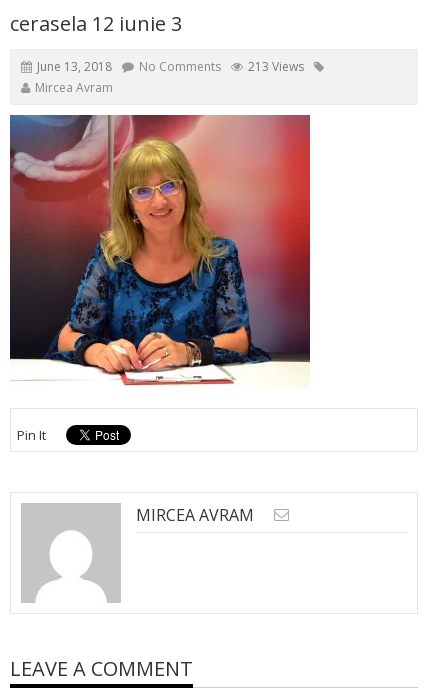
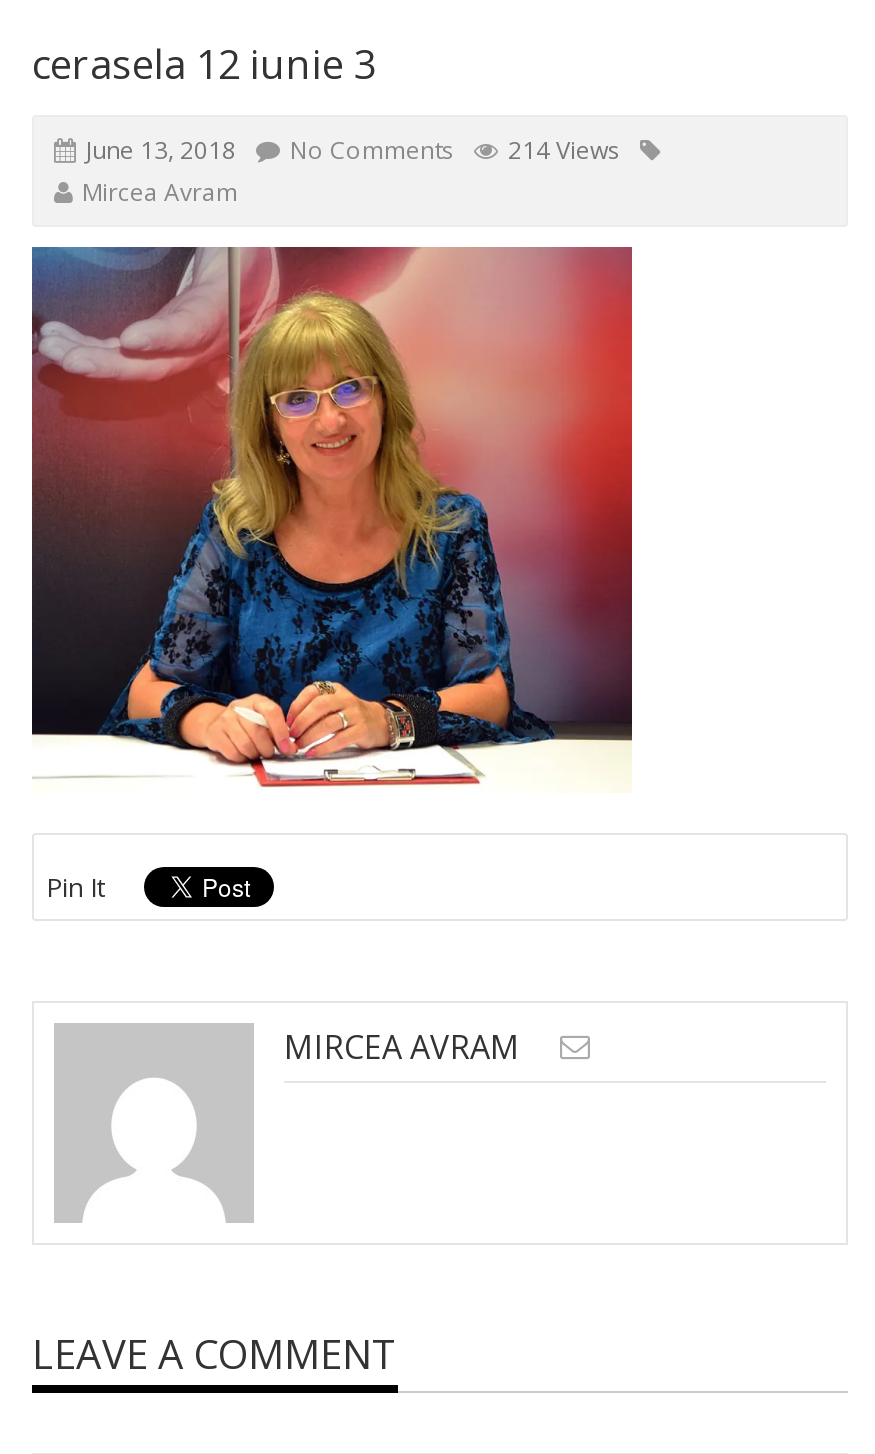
[37,58,304,75] June 13, 2018 No Comments 213 Views -> [86,133,620,167] June 13, 2018 No Comments 214 Views

